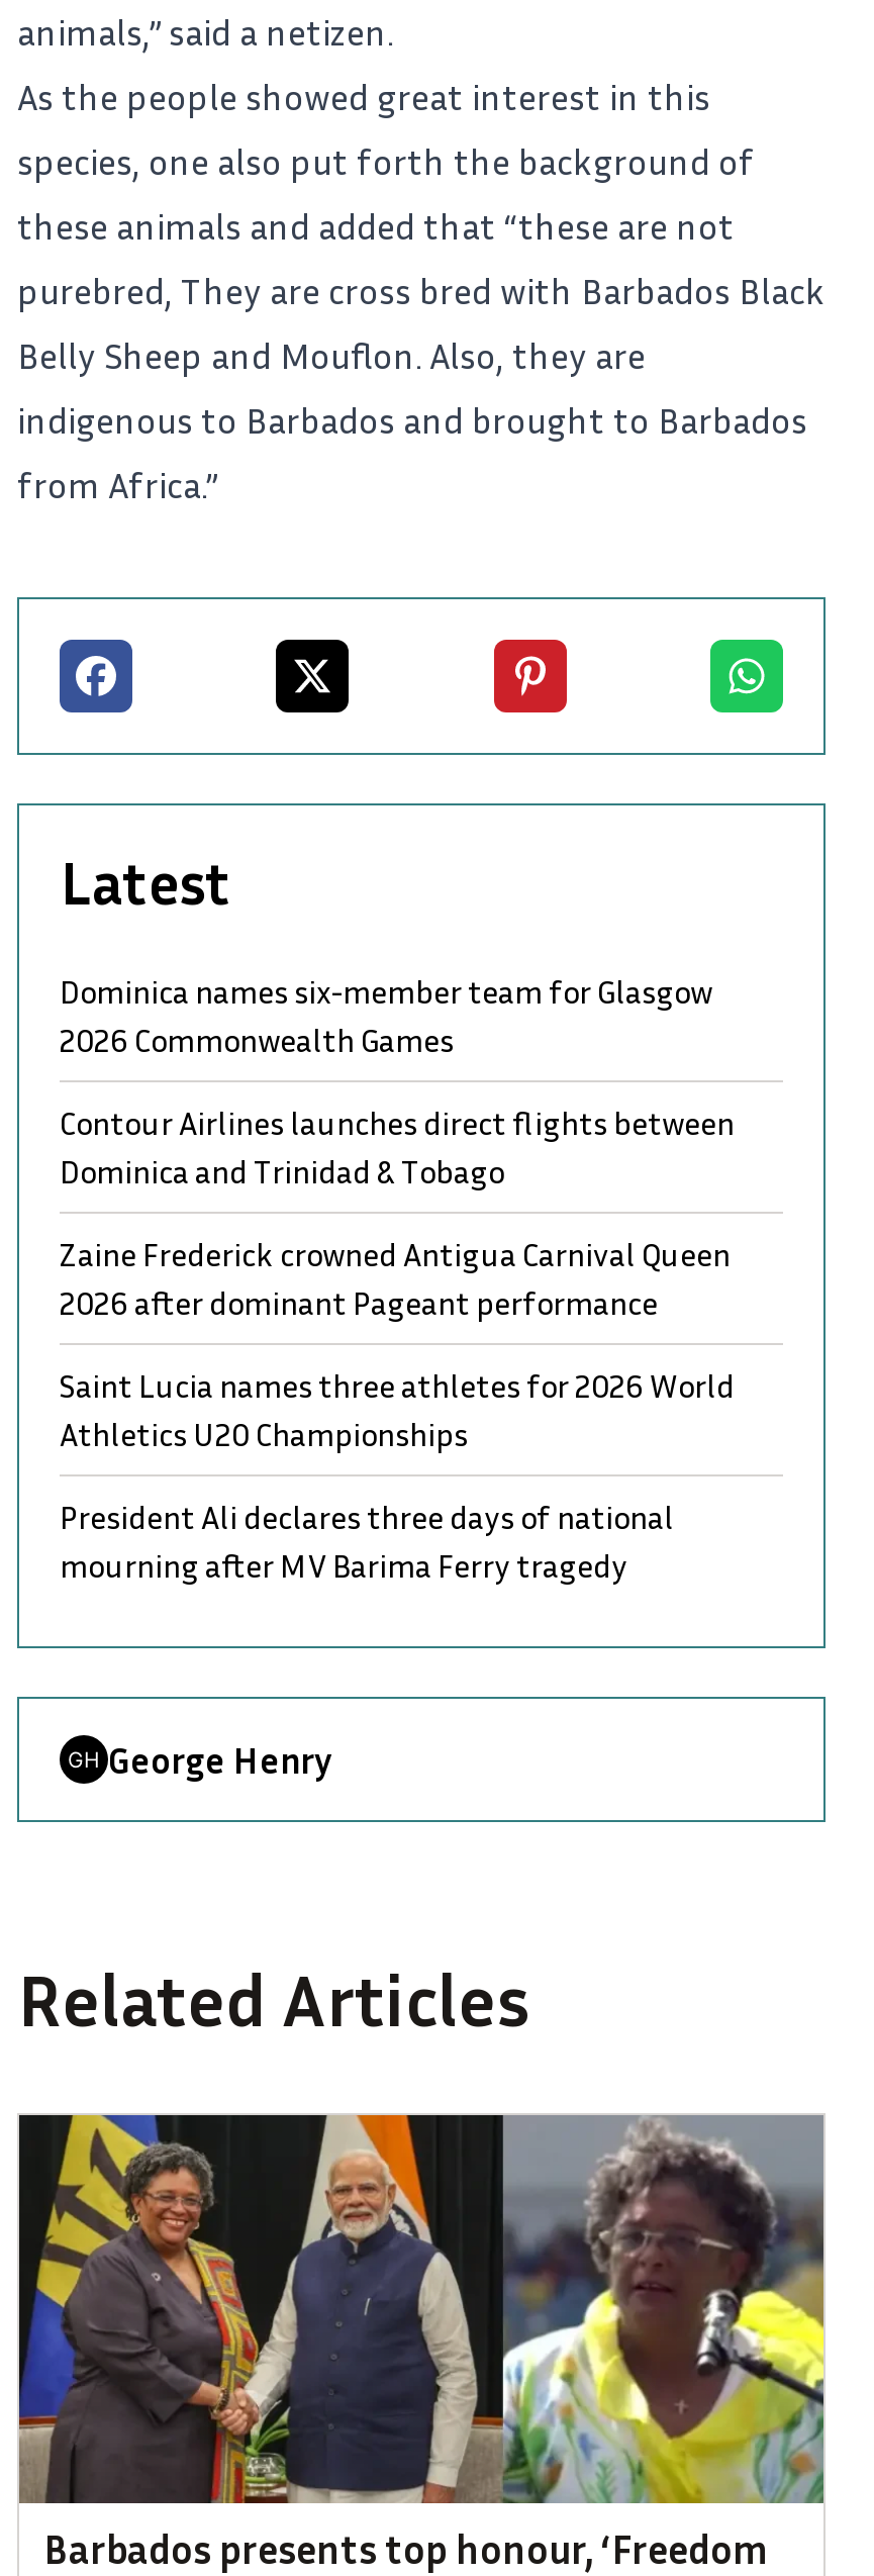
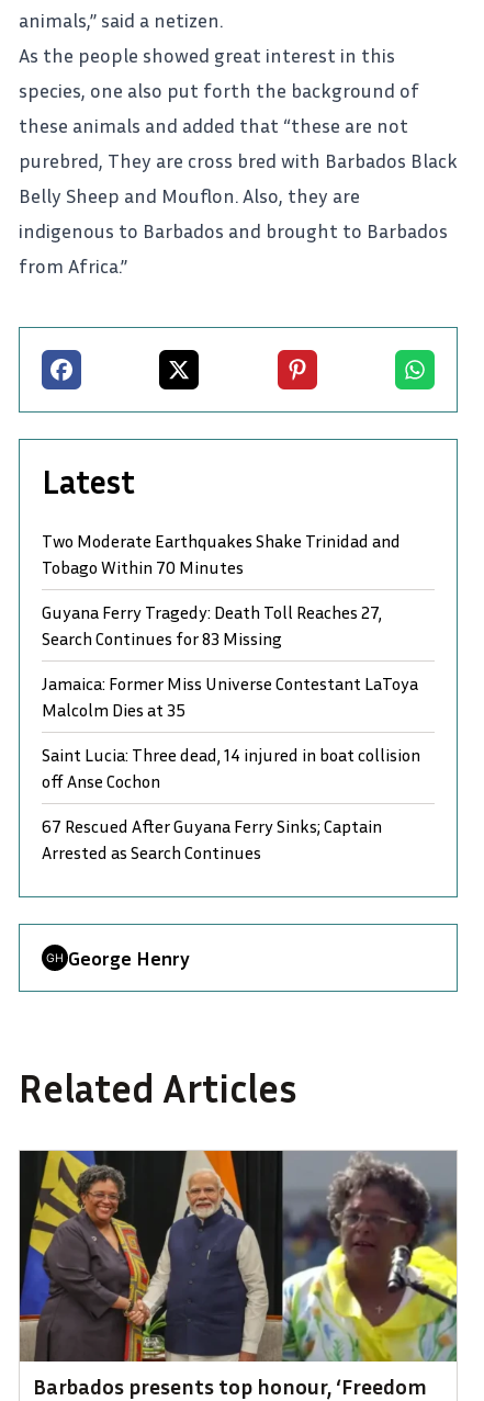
[60,971,712,1060] Dominica names six-member team for Glasgow | 2026 Commonwealth Games -> [42,530,401,578] Two Moderate Earthquakes Shake Trinidad and | Tobago Within 70 Minutes
[60,1103,735,1191] Contour Airlines launches direct flights between | Dominica and Trinidad & Tobago -> [42,601,382,649] Guyana Ferry Tragedy: Death Toll Reaches 27, | Search Continues for 83 Missing
[60,1234,731,1323] Zaine Frederick crowned Antigua Carnival Queen | 2026 after dominant Pageant performance -> [42,673,418,721] Jamaica: Former Miss Universe Contestant LaToya | Malcolm Dies at 35
[60,1365,735,1454] Saint Lucia names three athletes for 2026 World | Athletics U20 Championships -> [42,744,420,792] Saint Lucia: Three dead, 14 injured in boat collision | off Anse Cochon
[60,1497,674,1586] President Ali declares three days of national | mourning after MV Barima Ferry tragedy -> [42,815,382,863] 67 Rescued After Guyana Ferry Sinks; Captain | Arrested as Search Continues

